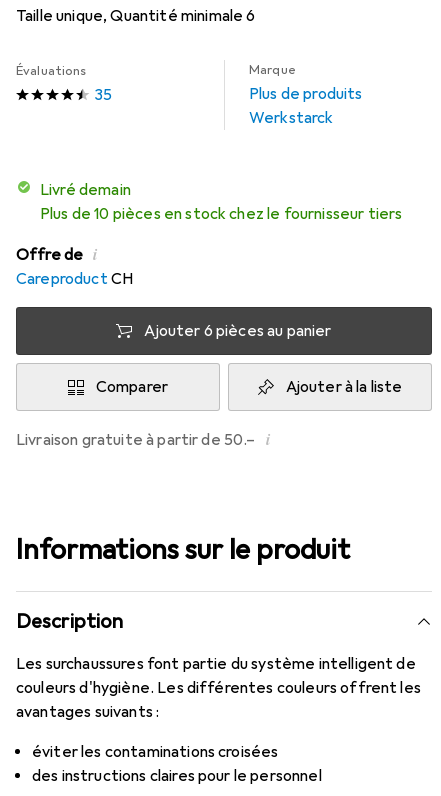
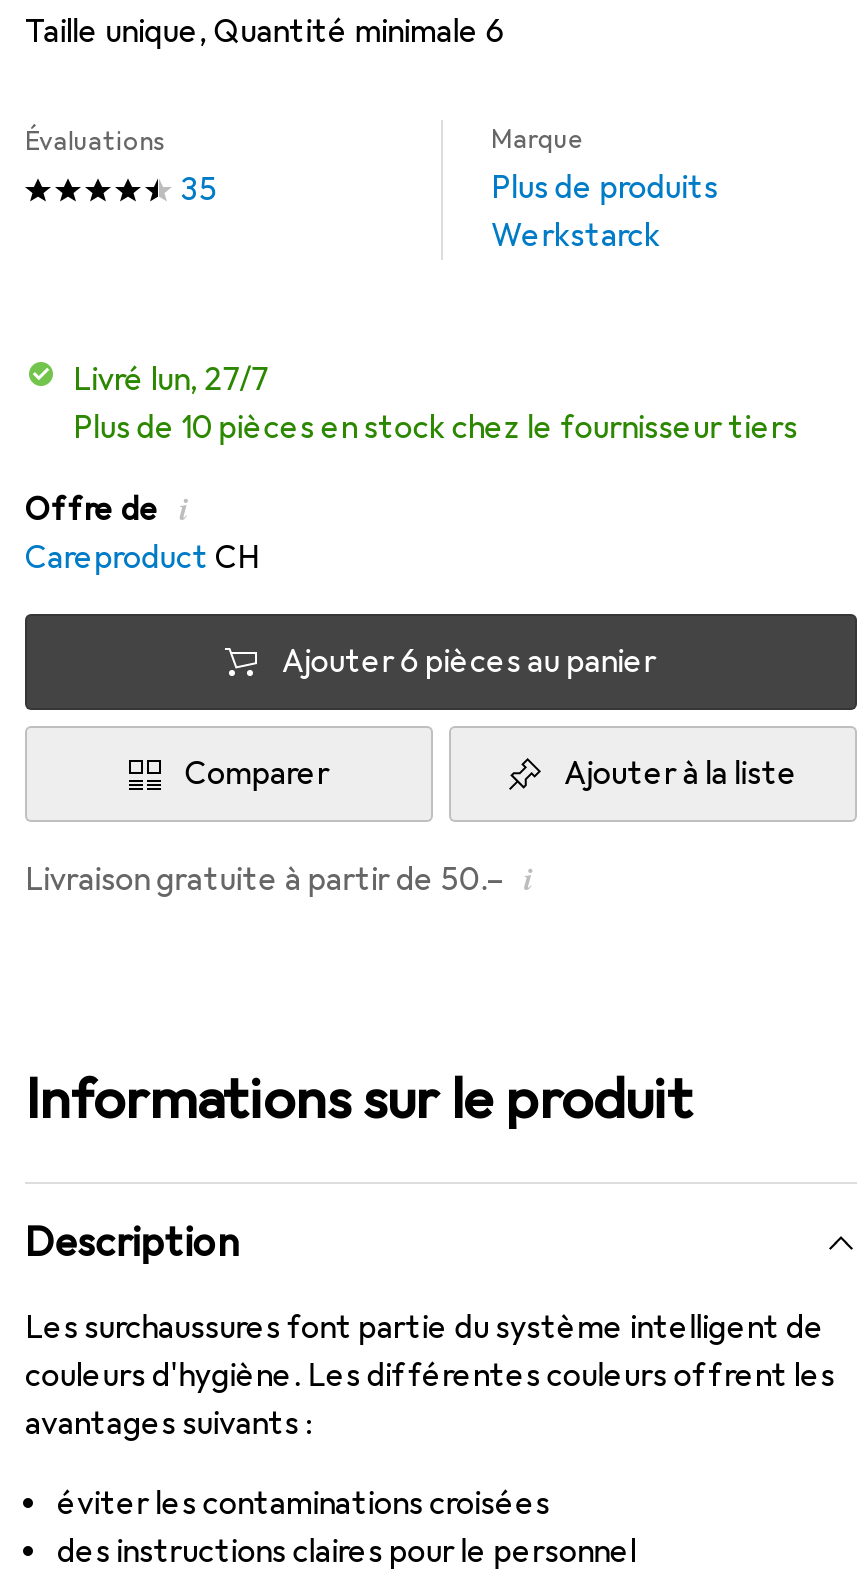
[49,180,131,200] Livré demain -> [91,360,270,400] Livré lun, 27/7

